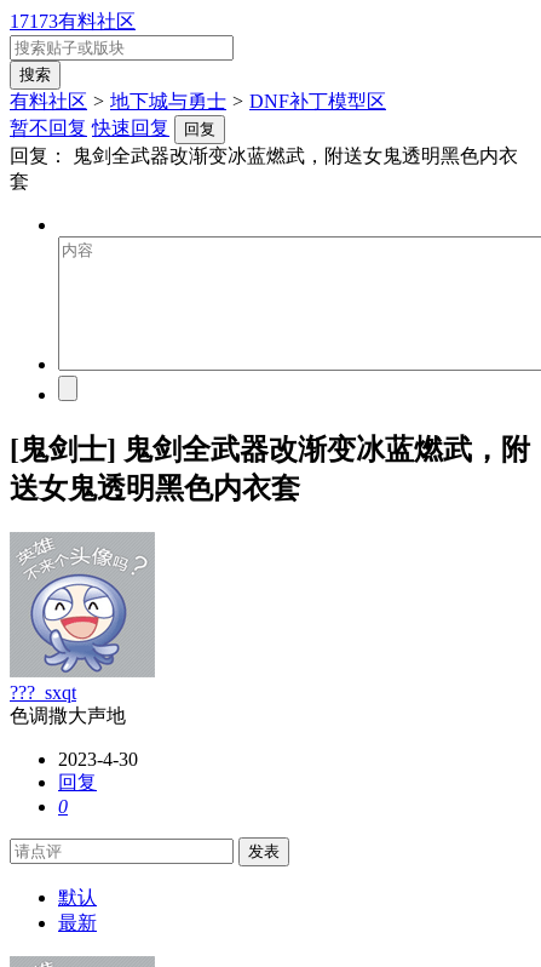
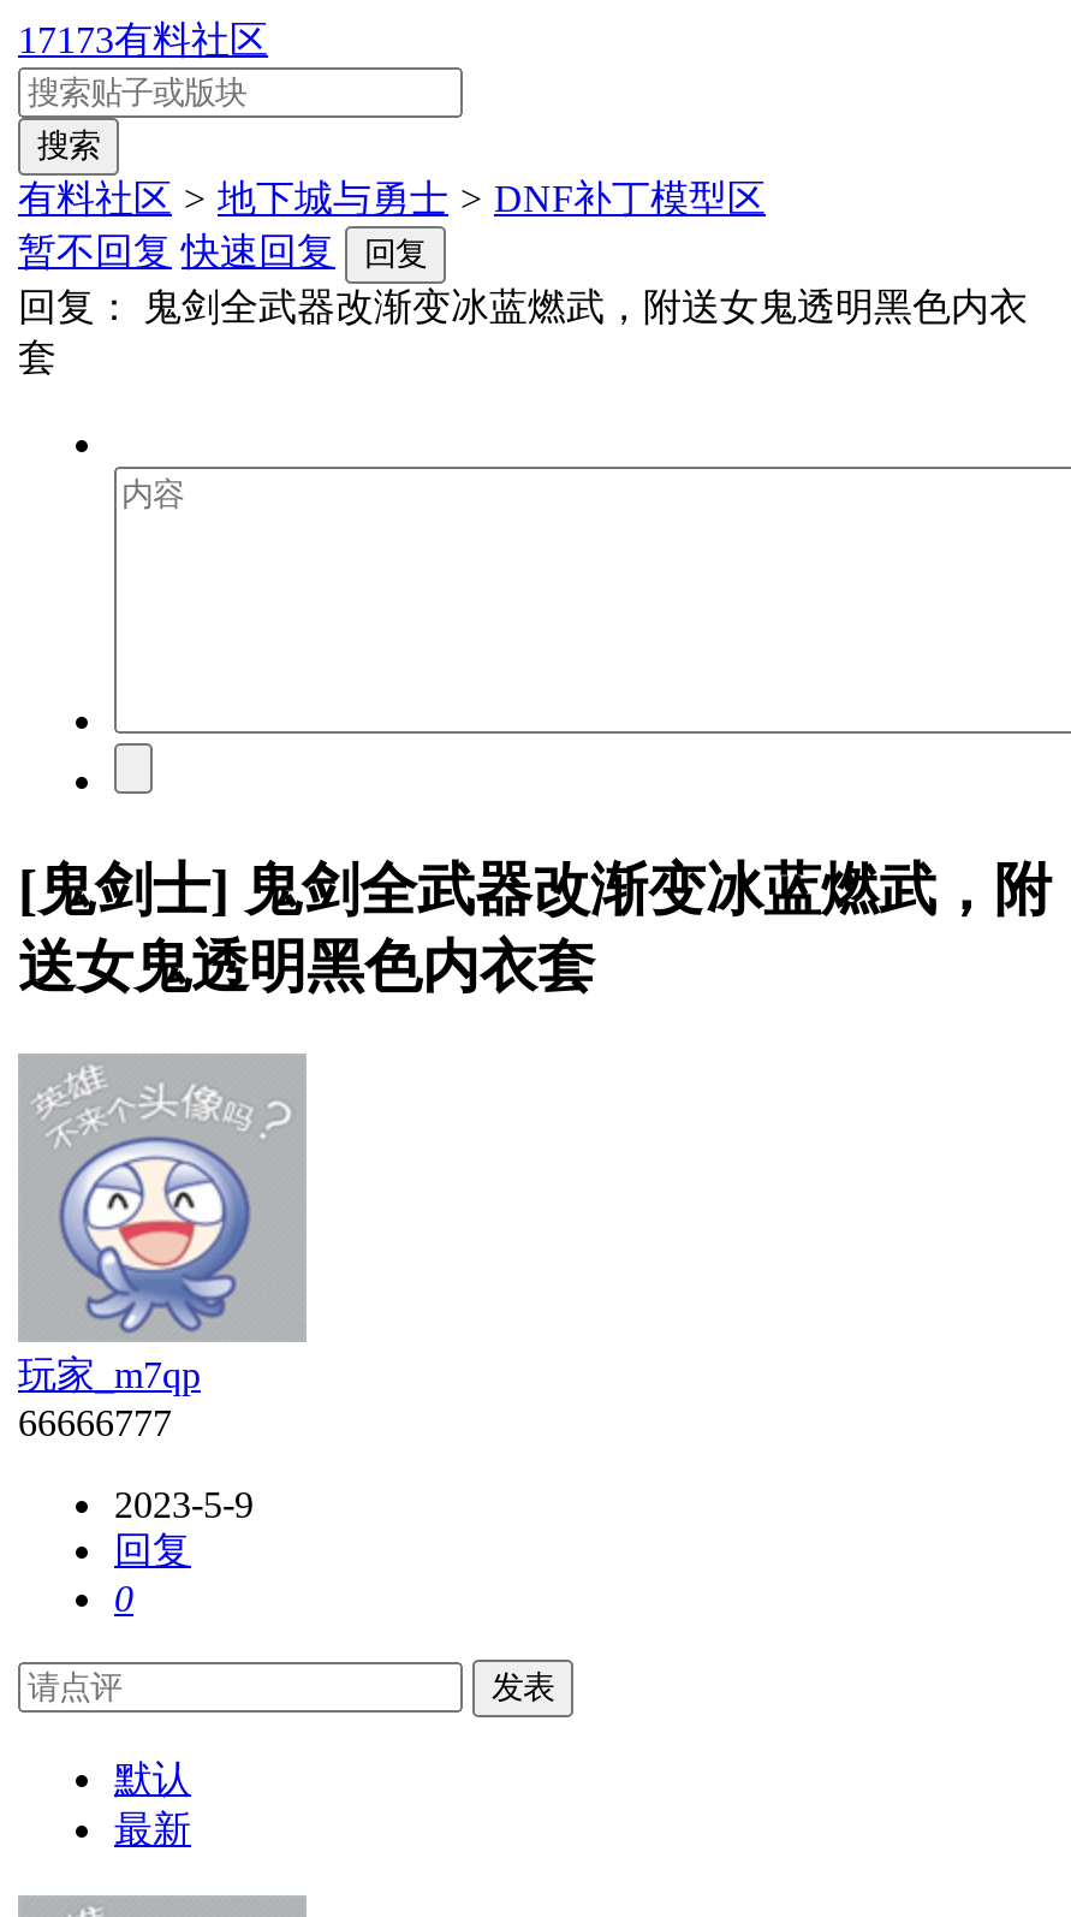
[10,682,126,726] ???_sxqt | 色调撒大声地 -> [18,1354,201,1443] 玩家_m7qp | 66666777
[58,749,138,769] 2023-4-30 -> [114,1484,254,1524] 2023-5-9

